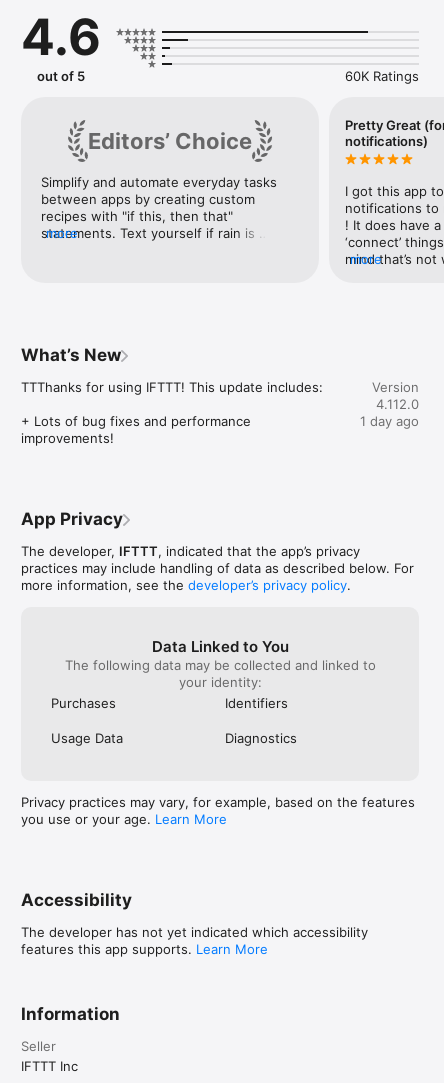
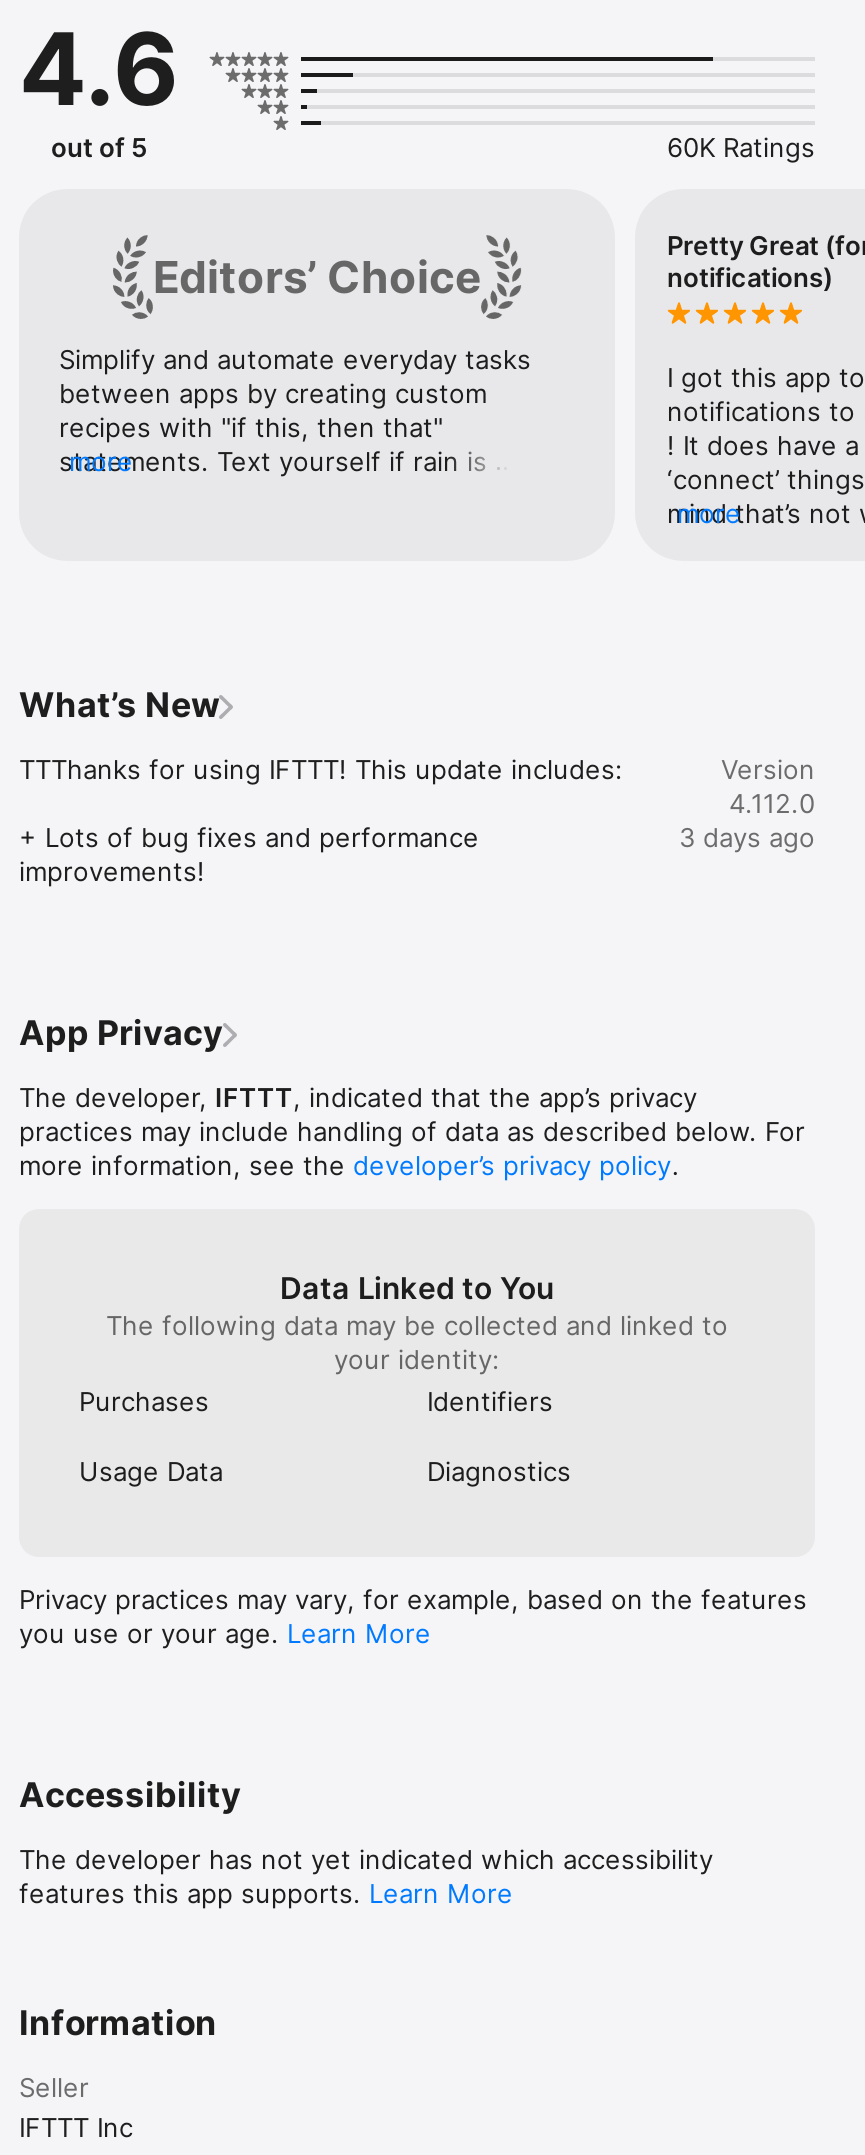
[360,413,419,429] 1 day ago -> [679,821,815,853] 3 days ago

